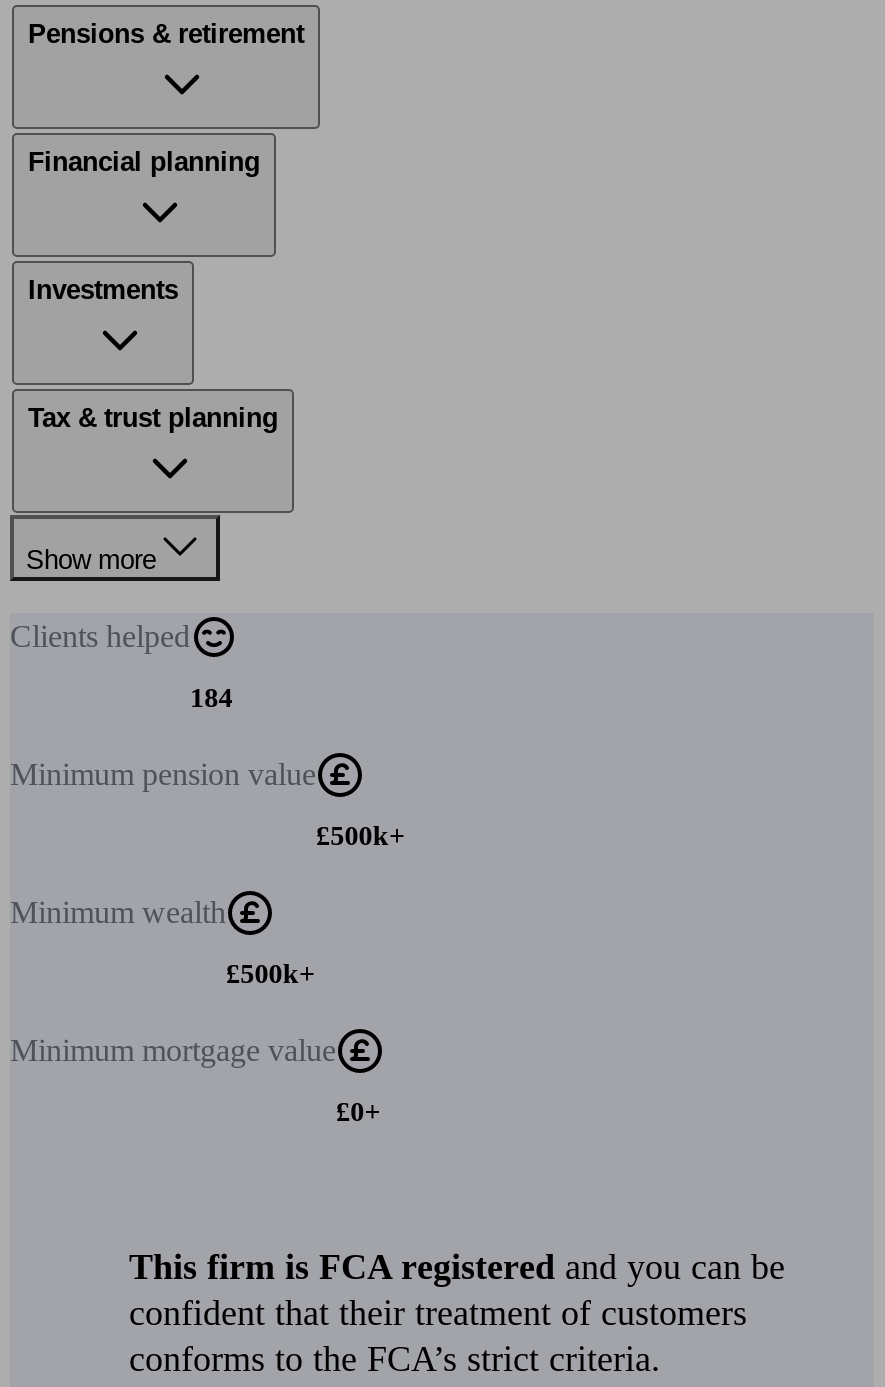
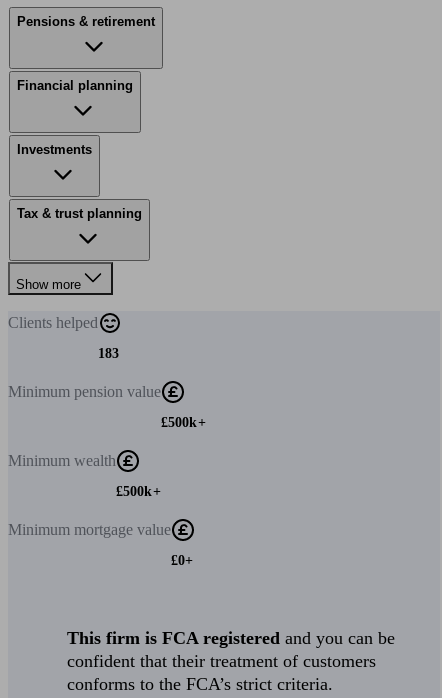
[190,683,233,713] 184 -> [98,346,119,361] 183

